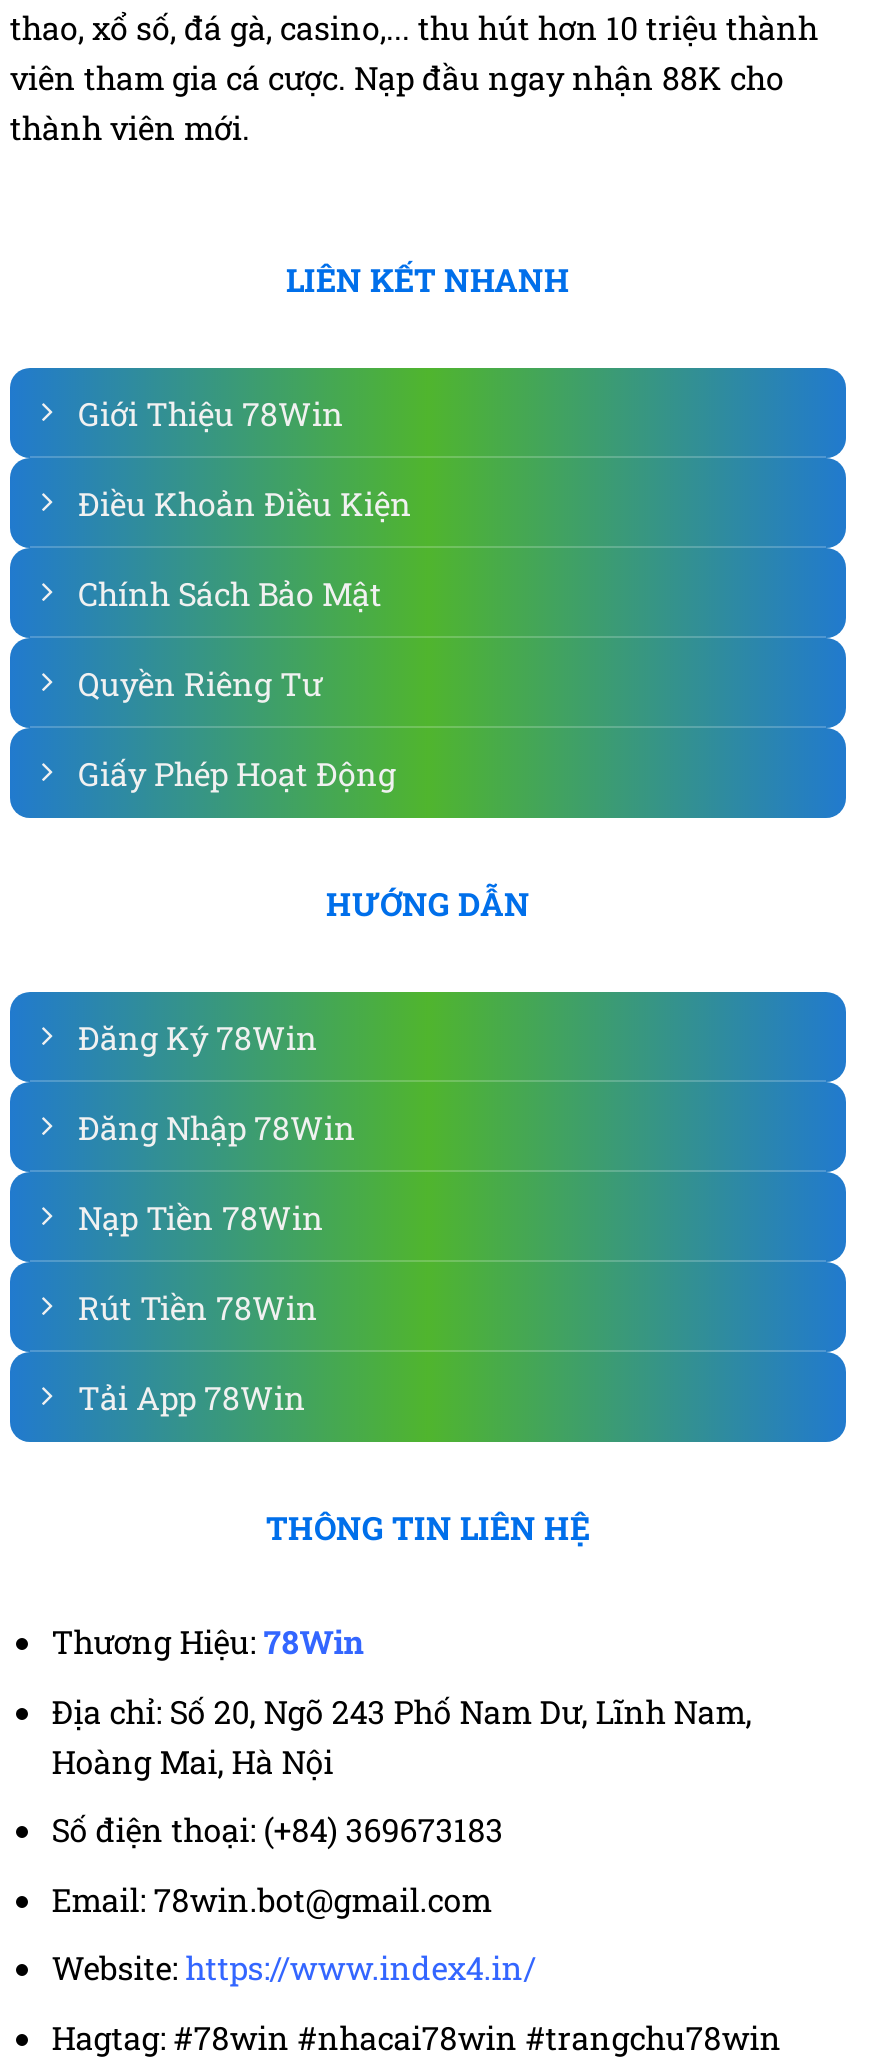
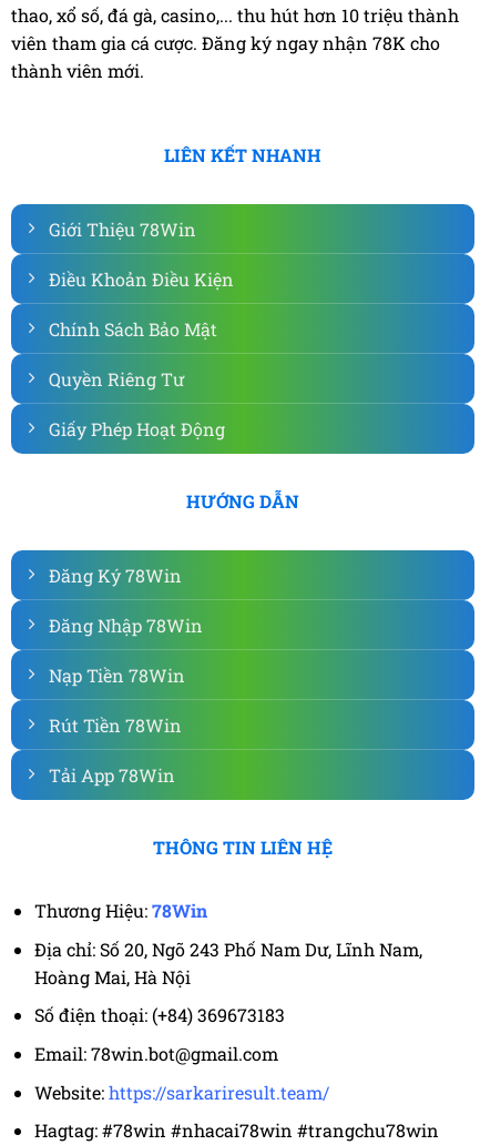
[10,57,784,99] viên tham gia cá cược. Nạp đầu ngay nhận 88K cho -> [11,31,440,55] viên tham gia cá cược. Đăng ký ngay nhận 78K cho
[52,1947,536,1989] Website: https://www.index4.in/ -> [34,1080,329,1103] Website: https://sarkariresult.team/

